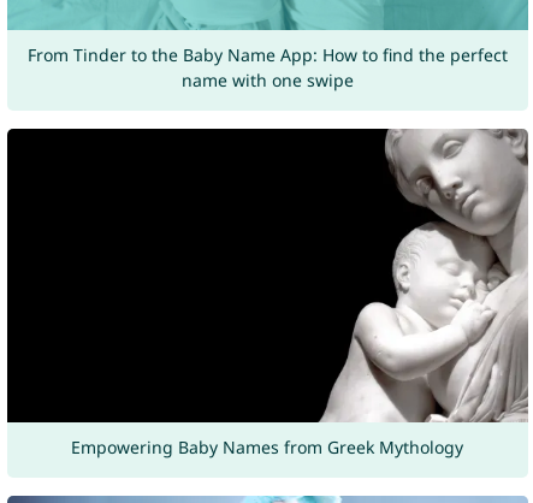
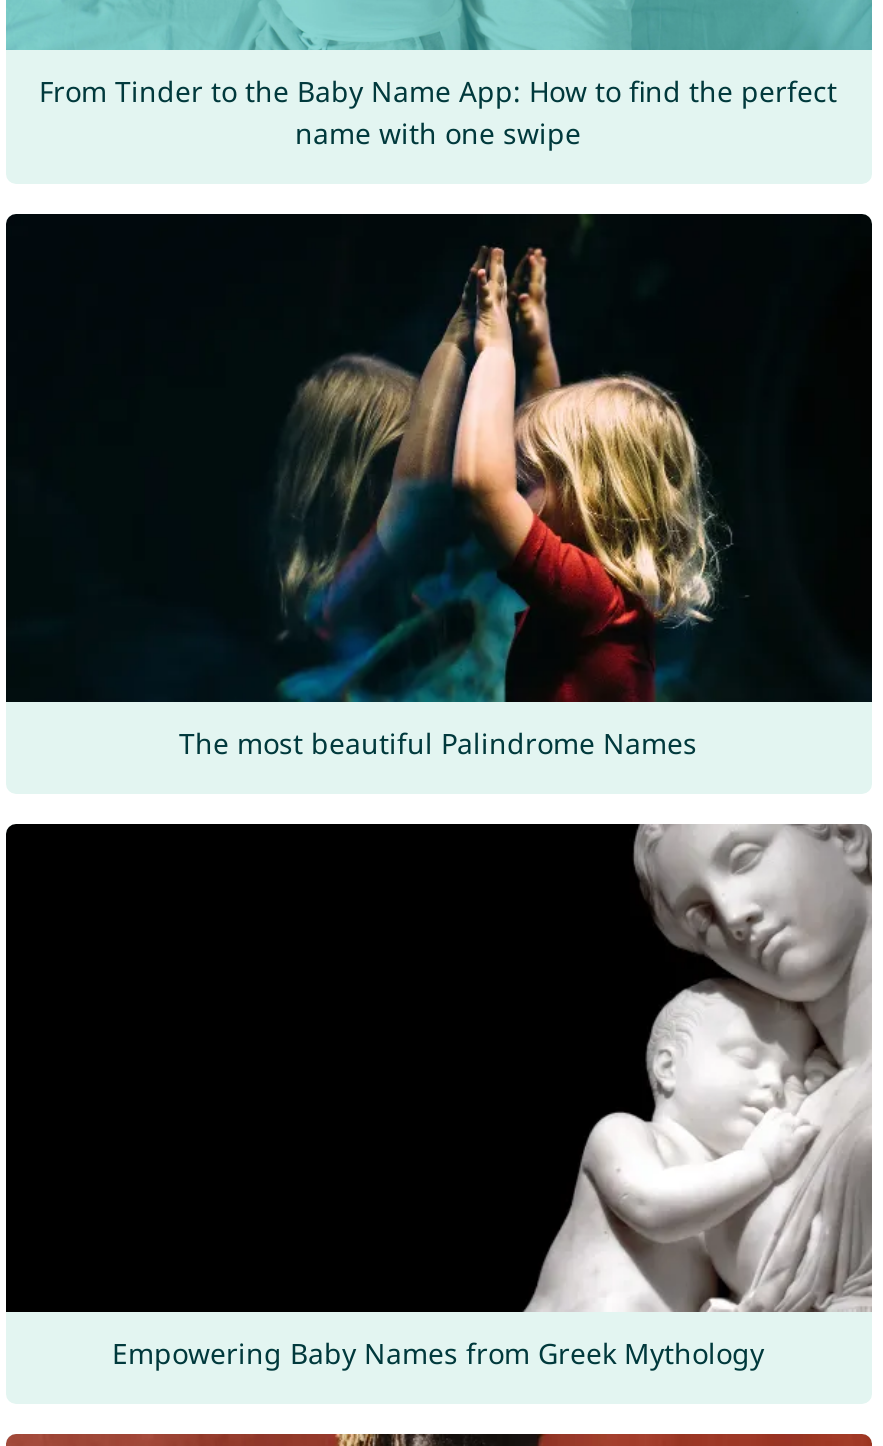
none -> [179,212,874,762] [image] | The most beautiful Palindrome Names

